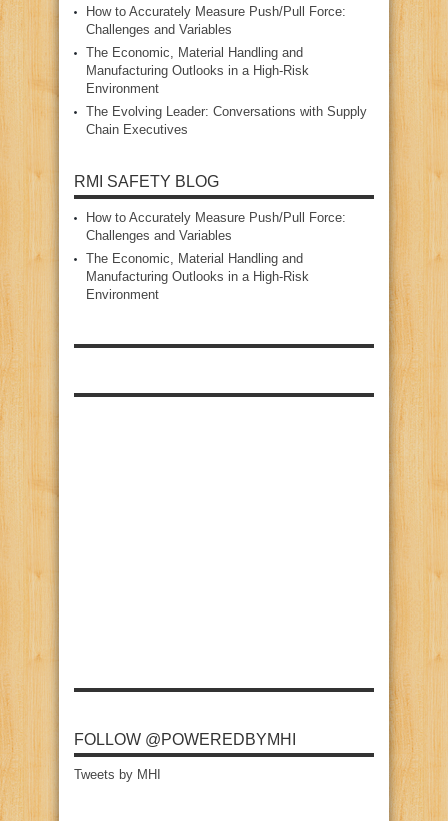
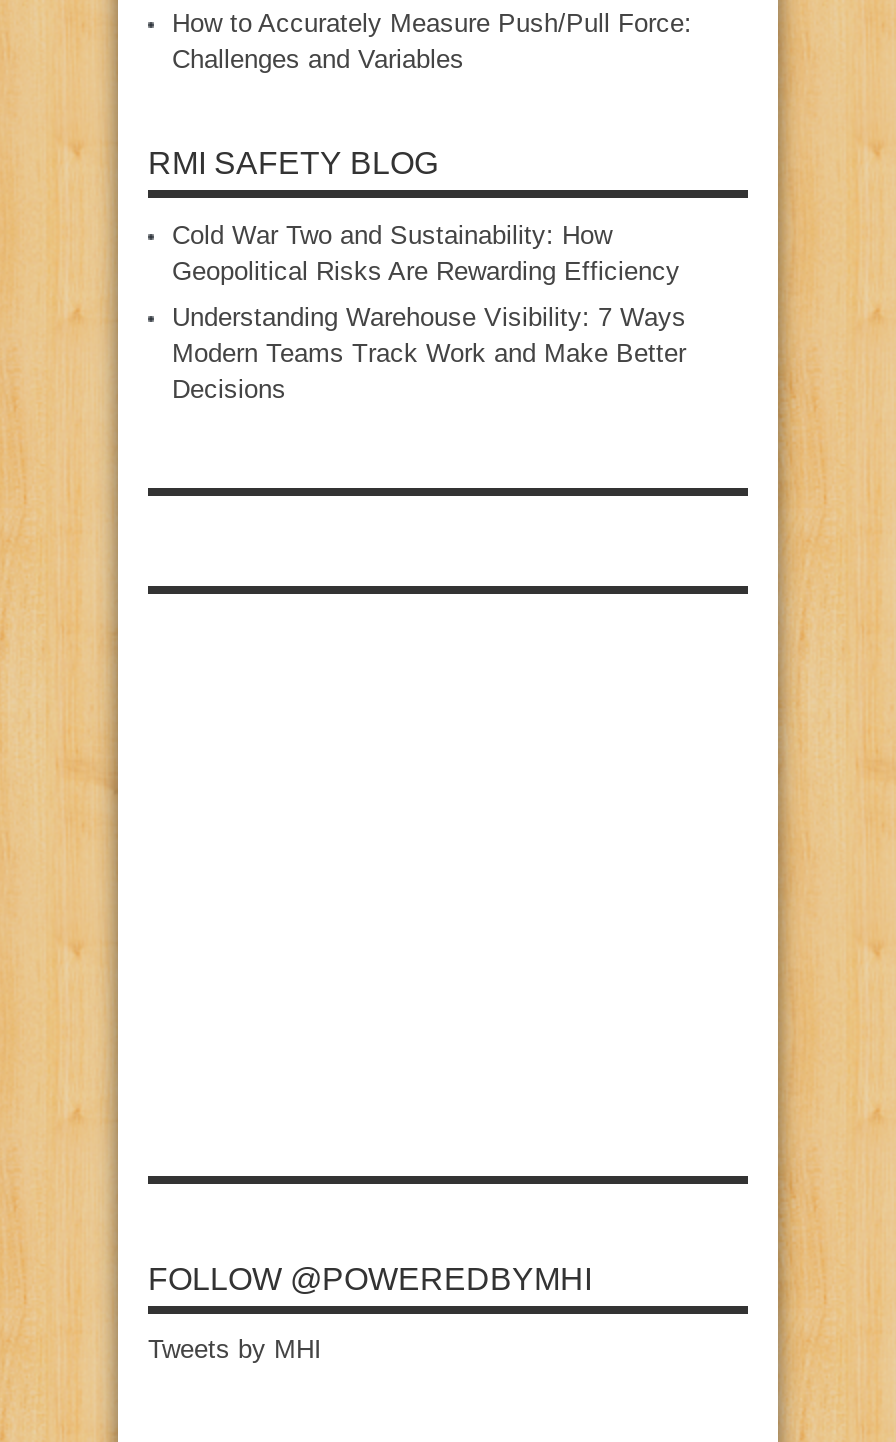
[86,45,367,137] The Economic, Material Handling and | Manufacturing Outlooks in a High‑Risk | Environment | The Evolving Leader: Conversations with Supply | Chain Executives -> none
[86,210,346,243] How to Accurately Measure Push/Pull Force: | Challenges and Variables -> [172,221,680,287] Cold War Two and Sustainability: How | Geopolitical Risks Are Rewarding Efficiency
[86,251,309,302] The Economic, Material Handling and | Manufacturing Outlooks in a High‑Risk | Environment -> [172,303,686,405] Understanding Warehouse Visibility: 7 Ways | Modern Teams Track Work and Make Better | Decisions

